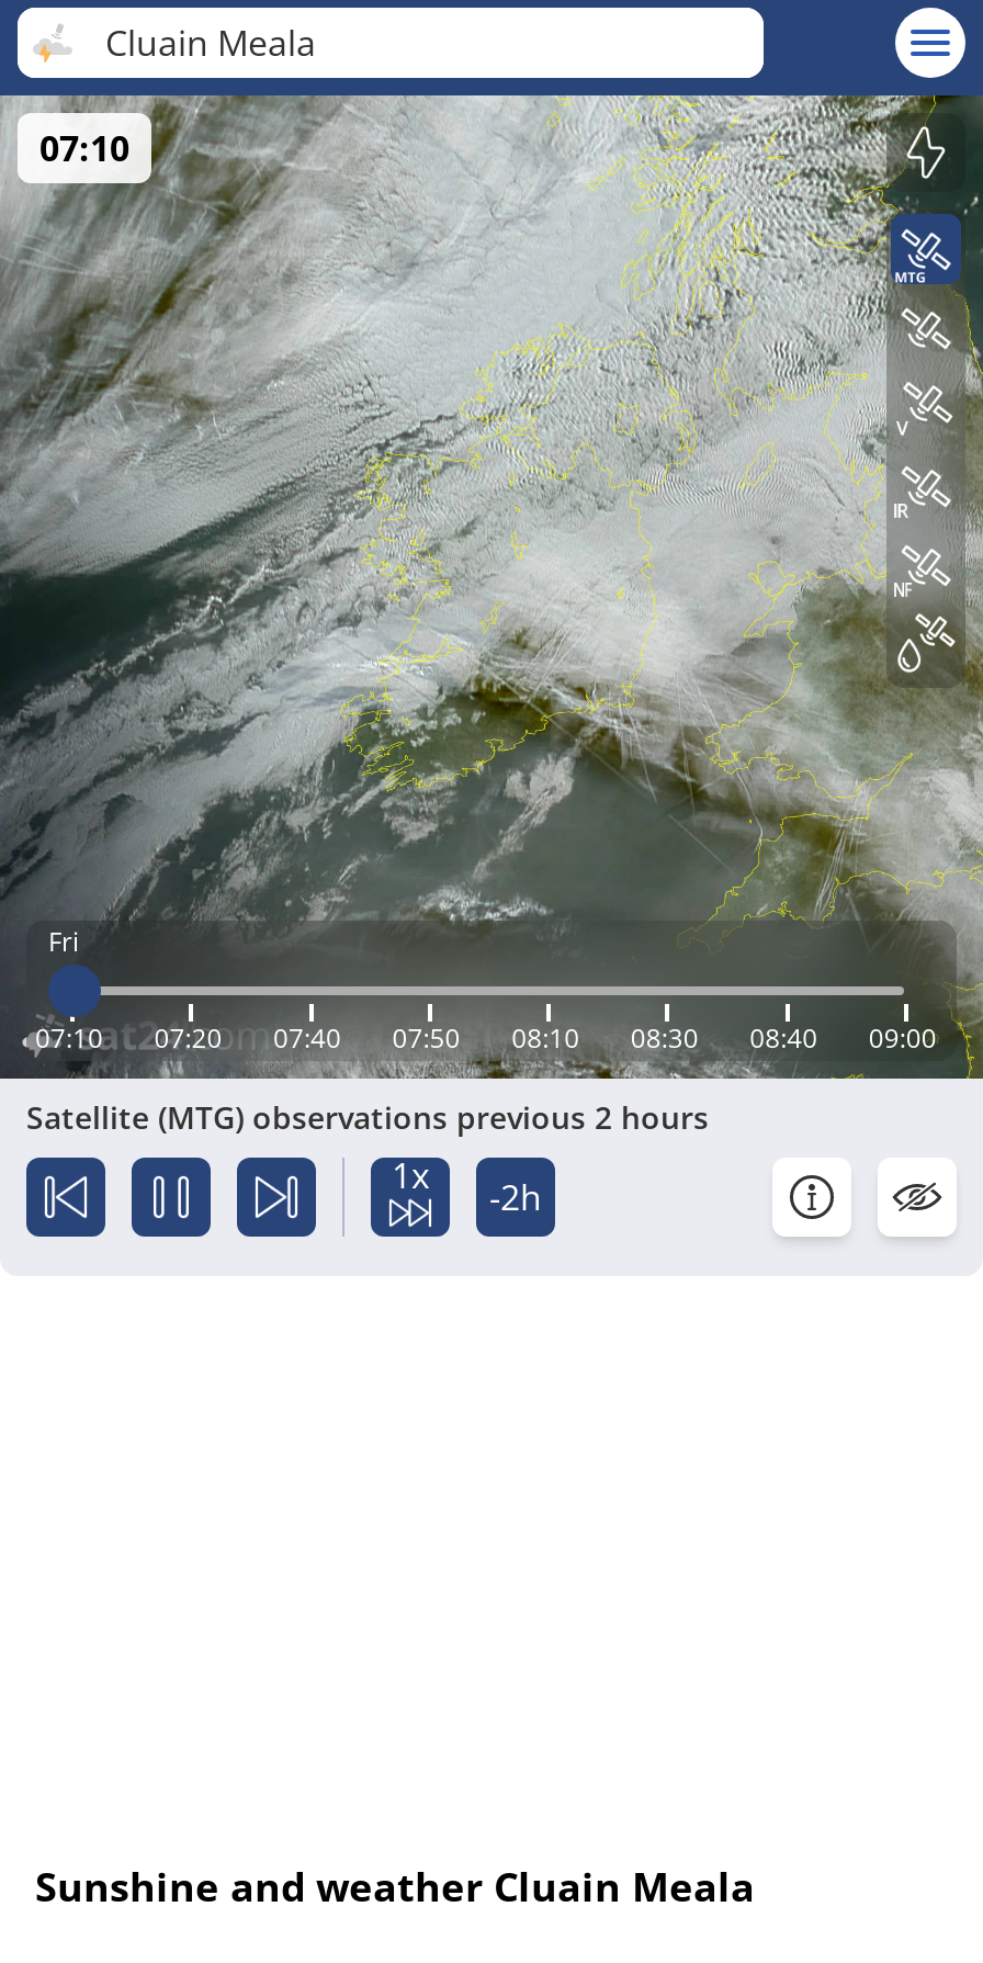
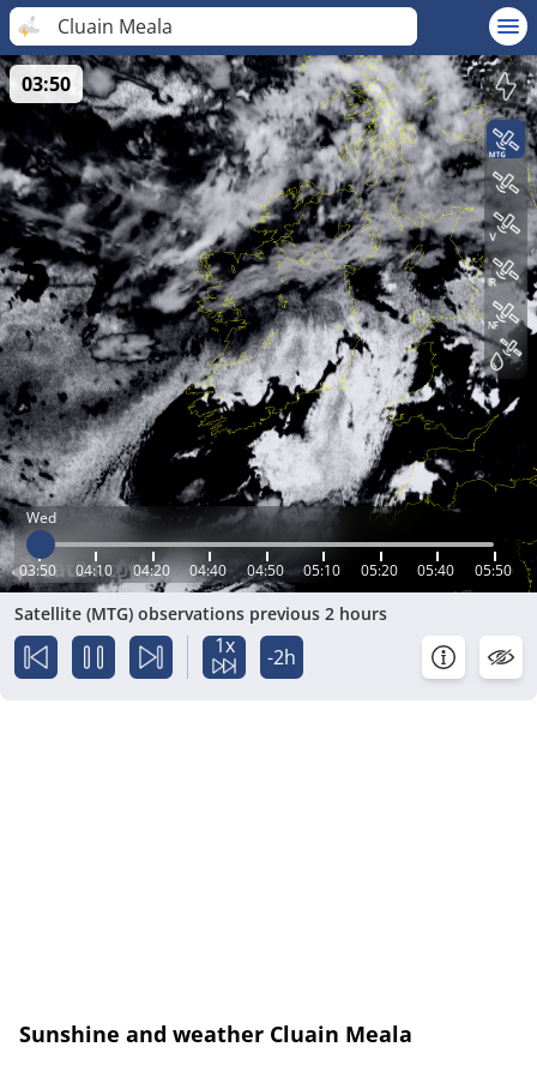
[7,93,976,1081] [image] | Fri -> [4,54,533,592] [image] | Wed
[39,124,129,172] 07:10 -> [22,71,71,97] 03:50
[35,1019,937,1056] 07:10 | 07:20 | 07:40 | 07:50 | 08:10 | 08:30 | 08:40 | 09:00 -> [19,560,512,580] 03:50 | 04:10 | 04:20 | 04:40 | 04:50 | 05:10 | 05:20 | 05:40 | 05:50

